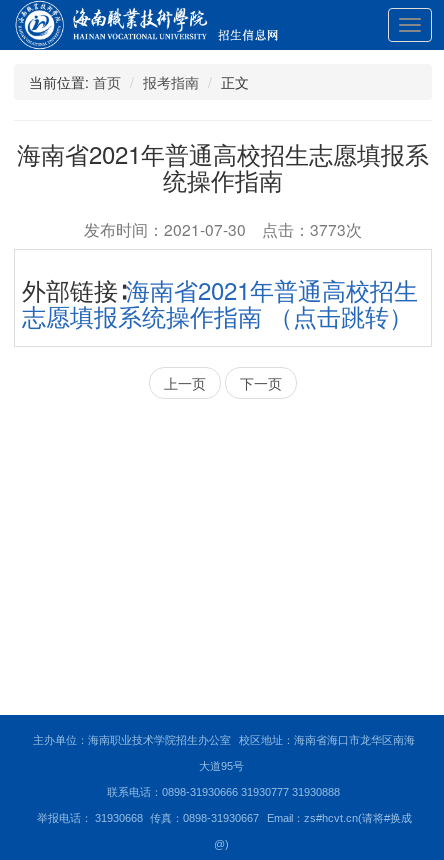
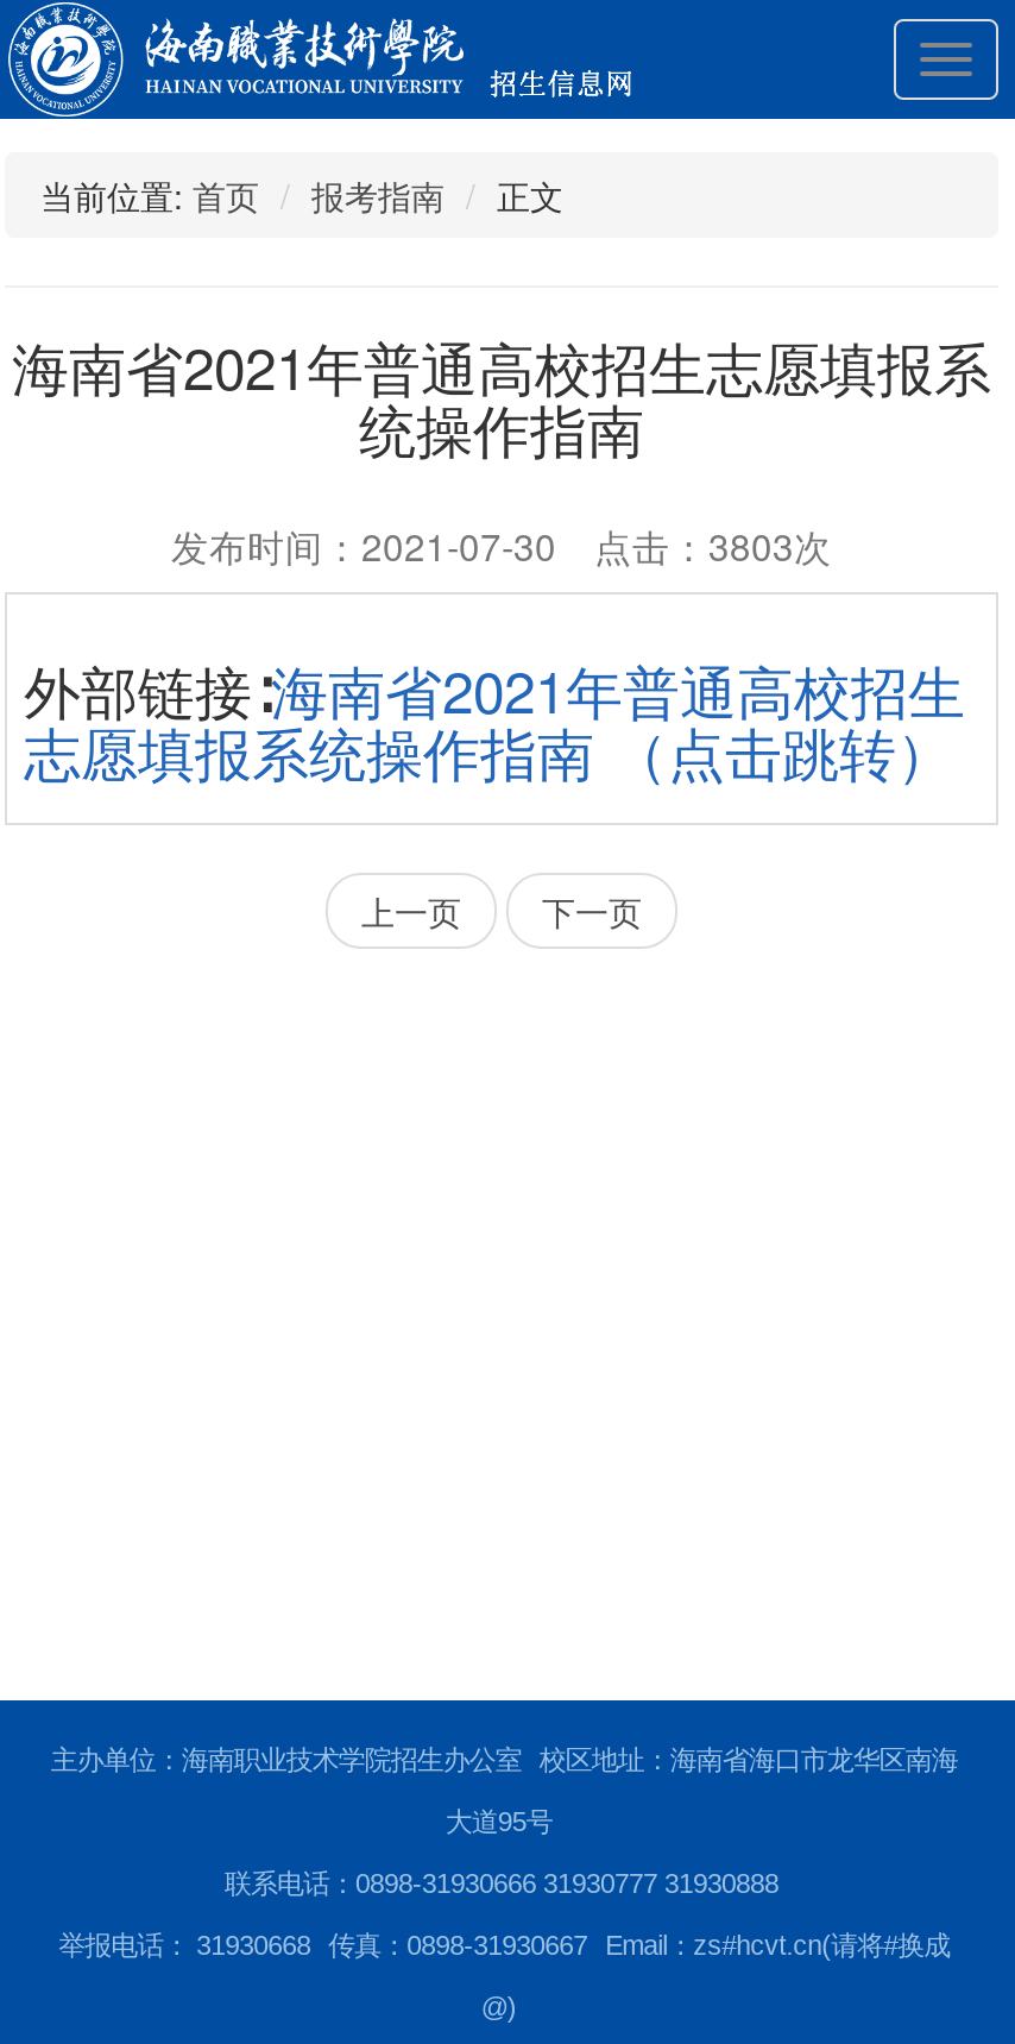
[84,218,362,240] 发布时间：2021-07-30 点击：3773次 -> [171,518,832,571] 发布时间：2021-07-30 点击：3803次

